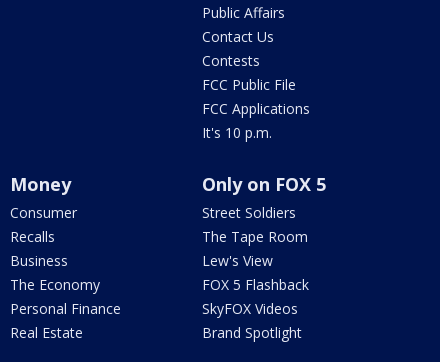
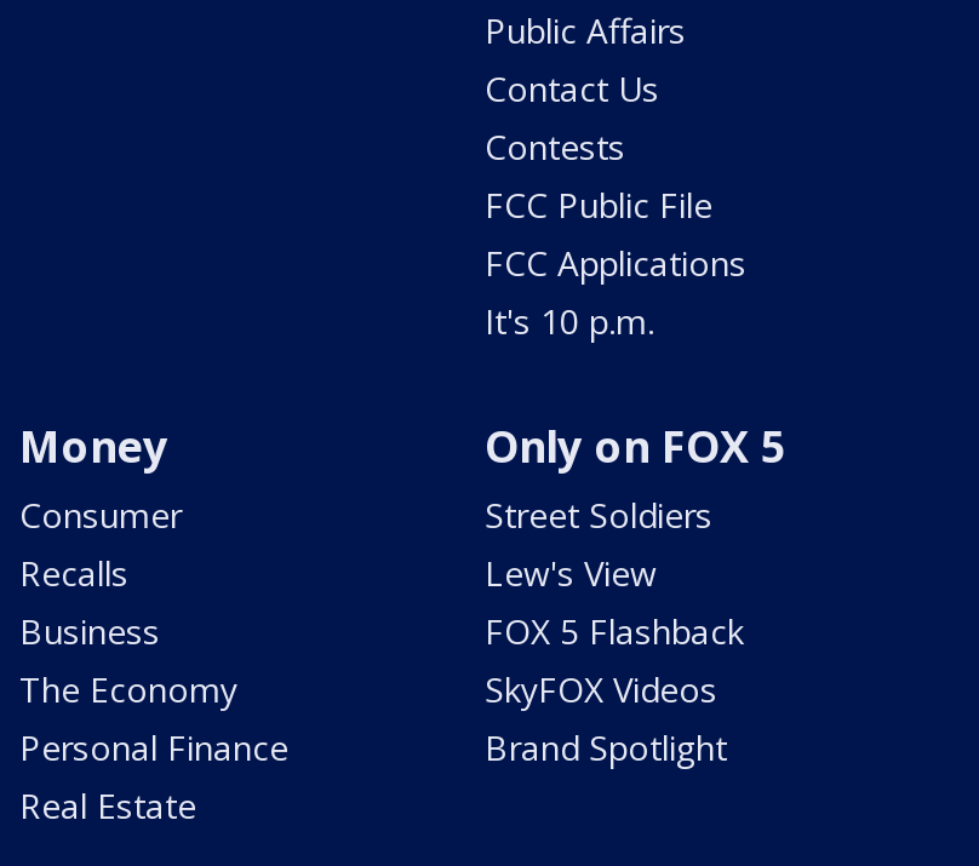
[202,227,308,246] The Tape Room -> none
moved [202,251,309,342] -> [485,550,744,771]: Lew's View | FOX 5 Flashback | SkyFOX Videos | Brand Spotlight

